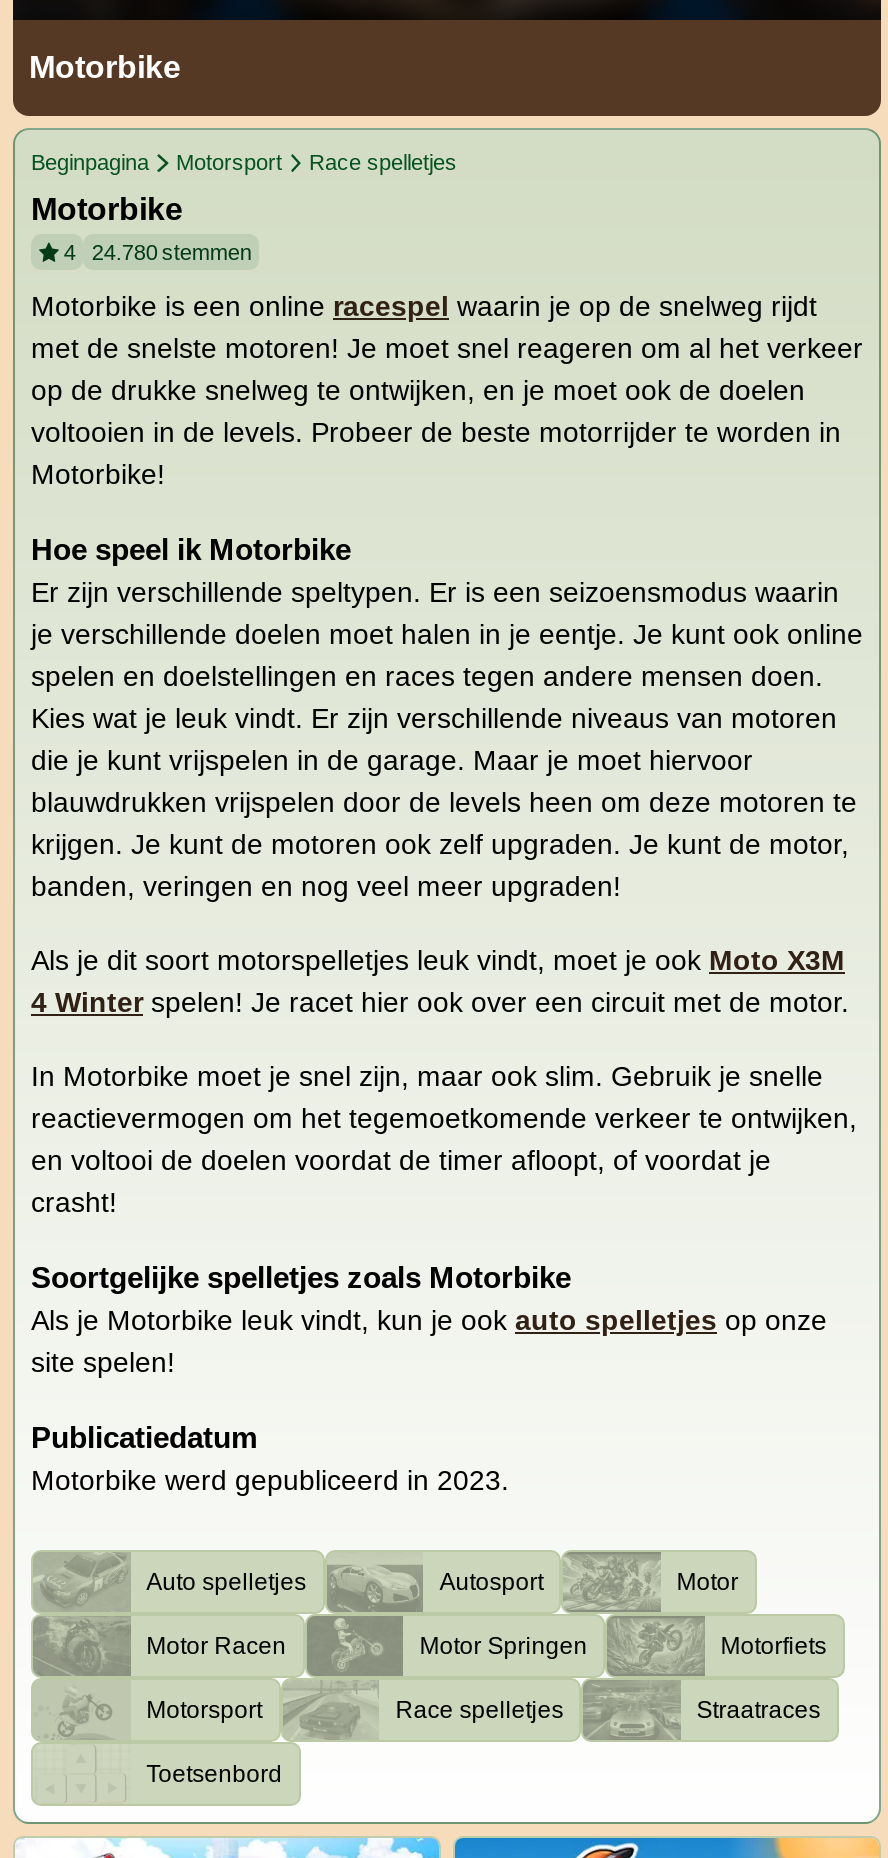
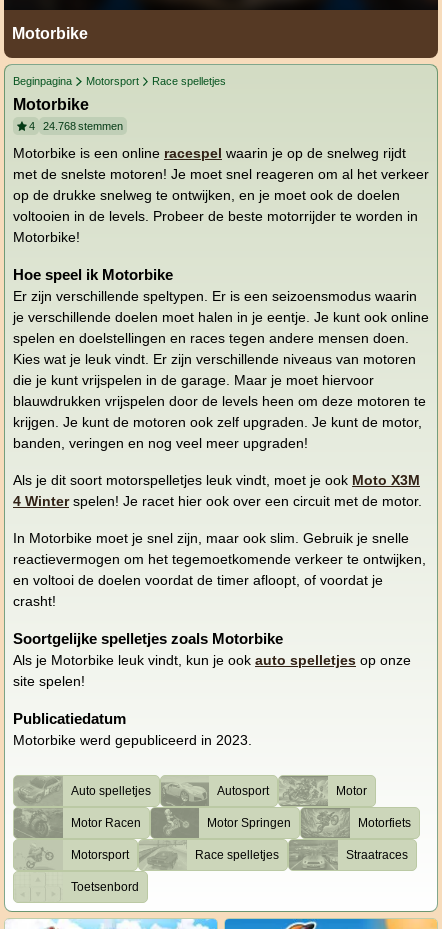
[64,240,252,264] 4 24.780 stemmen -> [29,120,123,132] 4 24.768 stemmen

